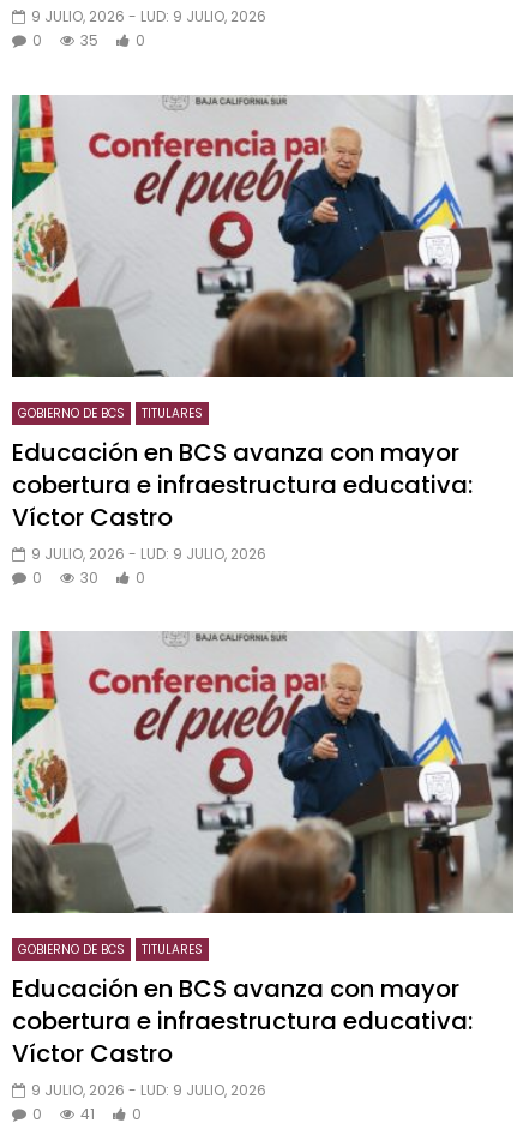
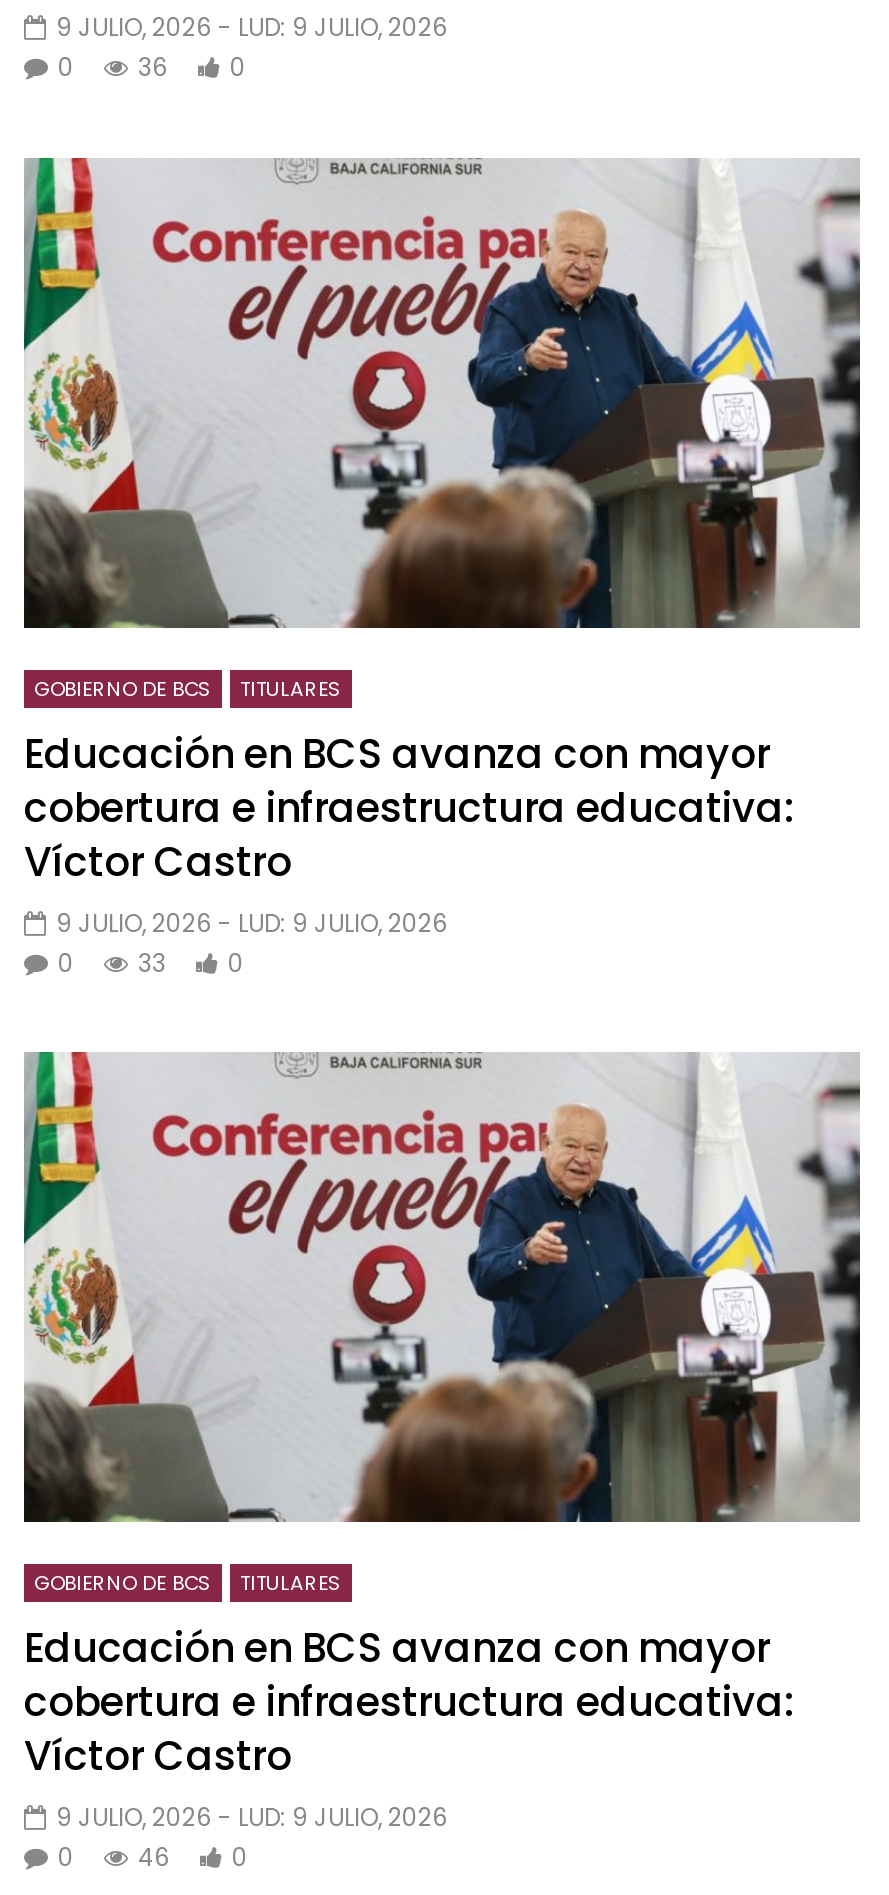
[32,30,145,51] 0 35 0 -> [58,51,246,85] 0 36 0
[32,567,145,587] 0 30 0 -> [58,945,244,979] 0 33 0
[32,1103,142,1124] 0 41 0 -> [58,1839,248,1873] 0 46 0

